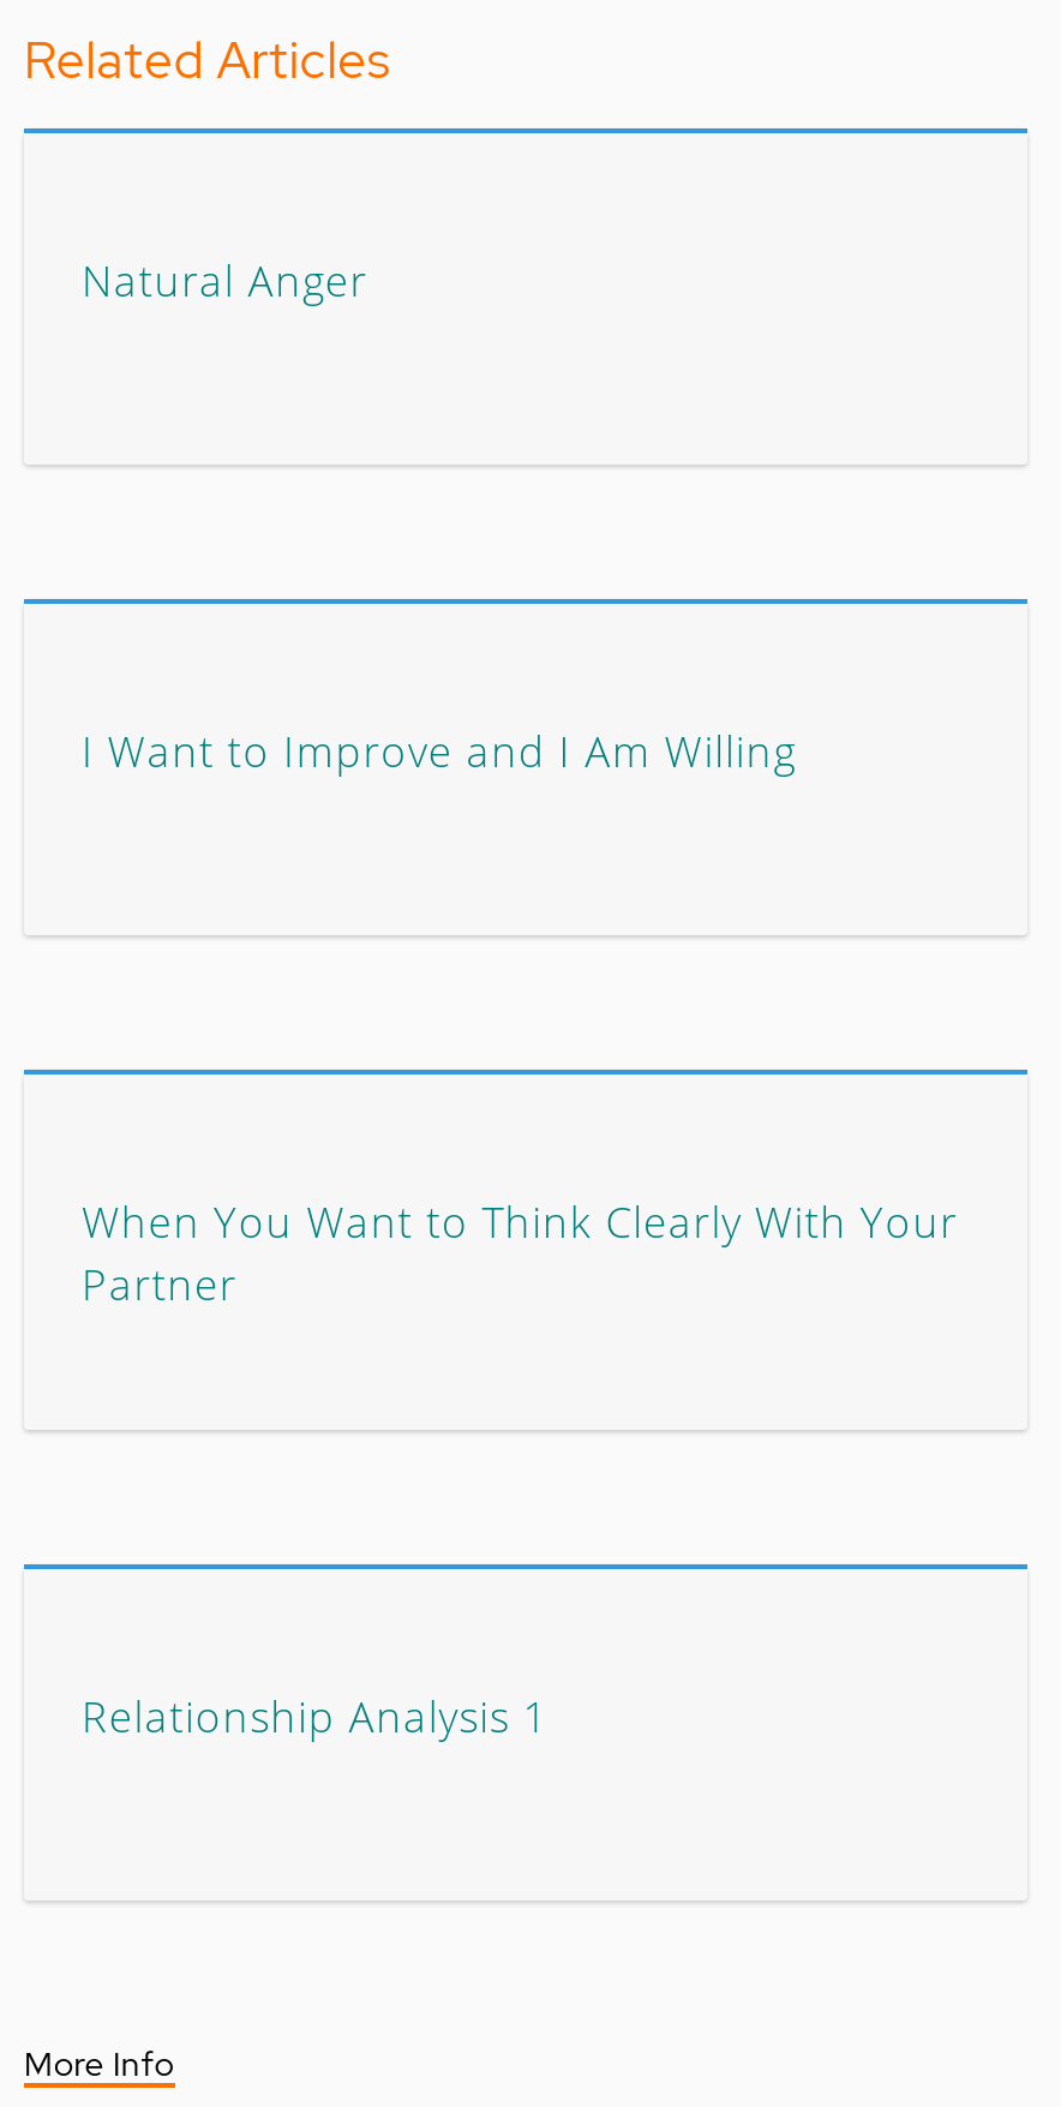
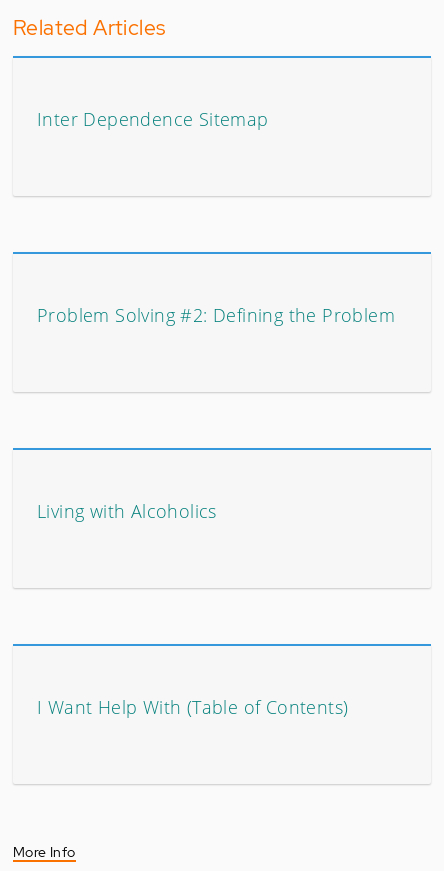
[82,251,368,309] Natural Anger -> [37,107,269,131] Inter Dependence Sitemap
[82,722,796,779] I Want to Improve and I Am Willing -> [37,303,395,327] Problem Solving #2: Defining the Problem
[82,1192,958,1312] When You Want to Think Clearly With Your | Partner -> [37,499,217,523] Living with Alcoholics
[82,1687,548,1744] Relationship Analysis 1 -> [37,695,348,719] I Want Help With (Table of Contents)

